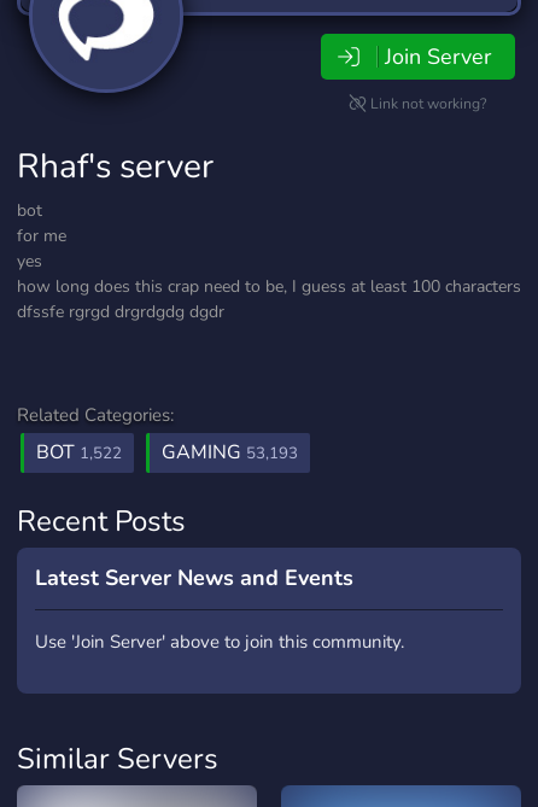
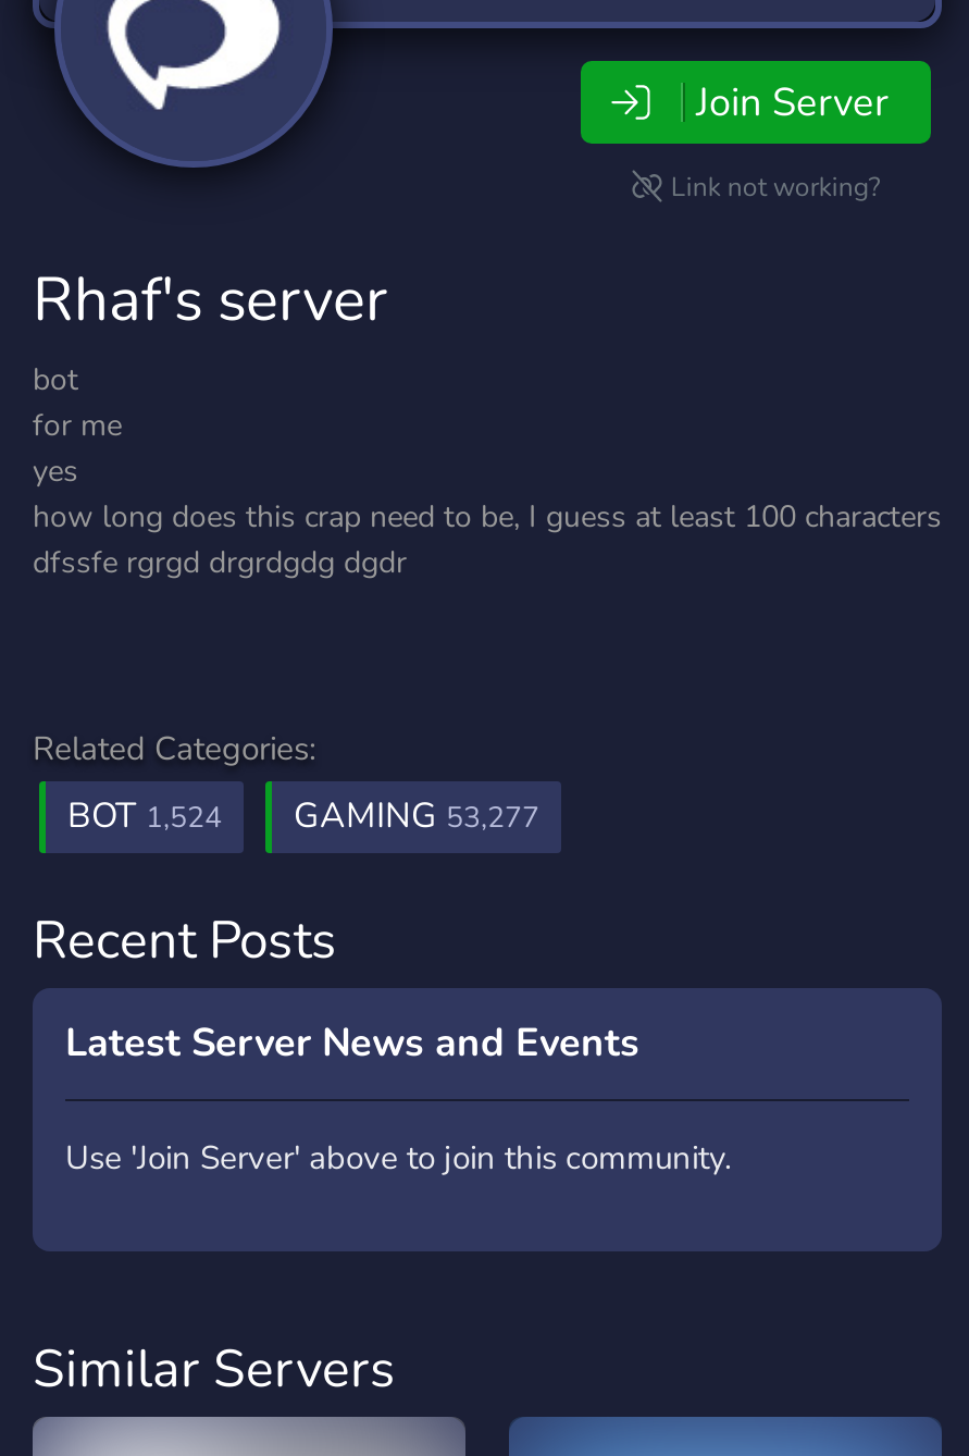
[36,439,122,466] BOT 1,522 -> [67,792,222,840] BOT 1,524
[162,439,298,466] GAMING 53,193 -> [294,792,539,840] GAMING 53,277

